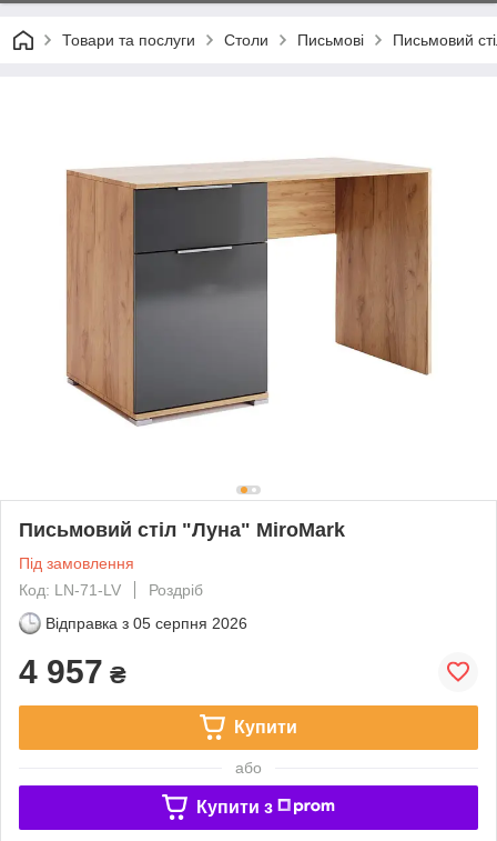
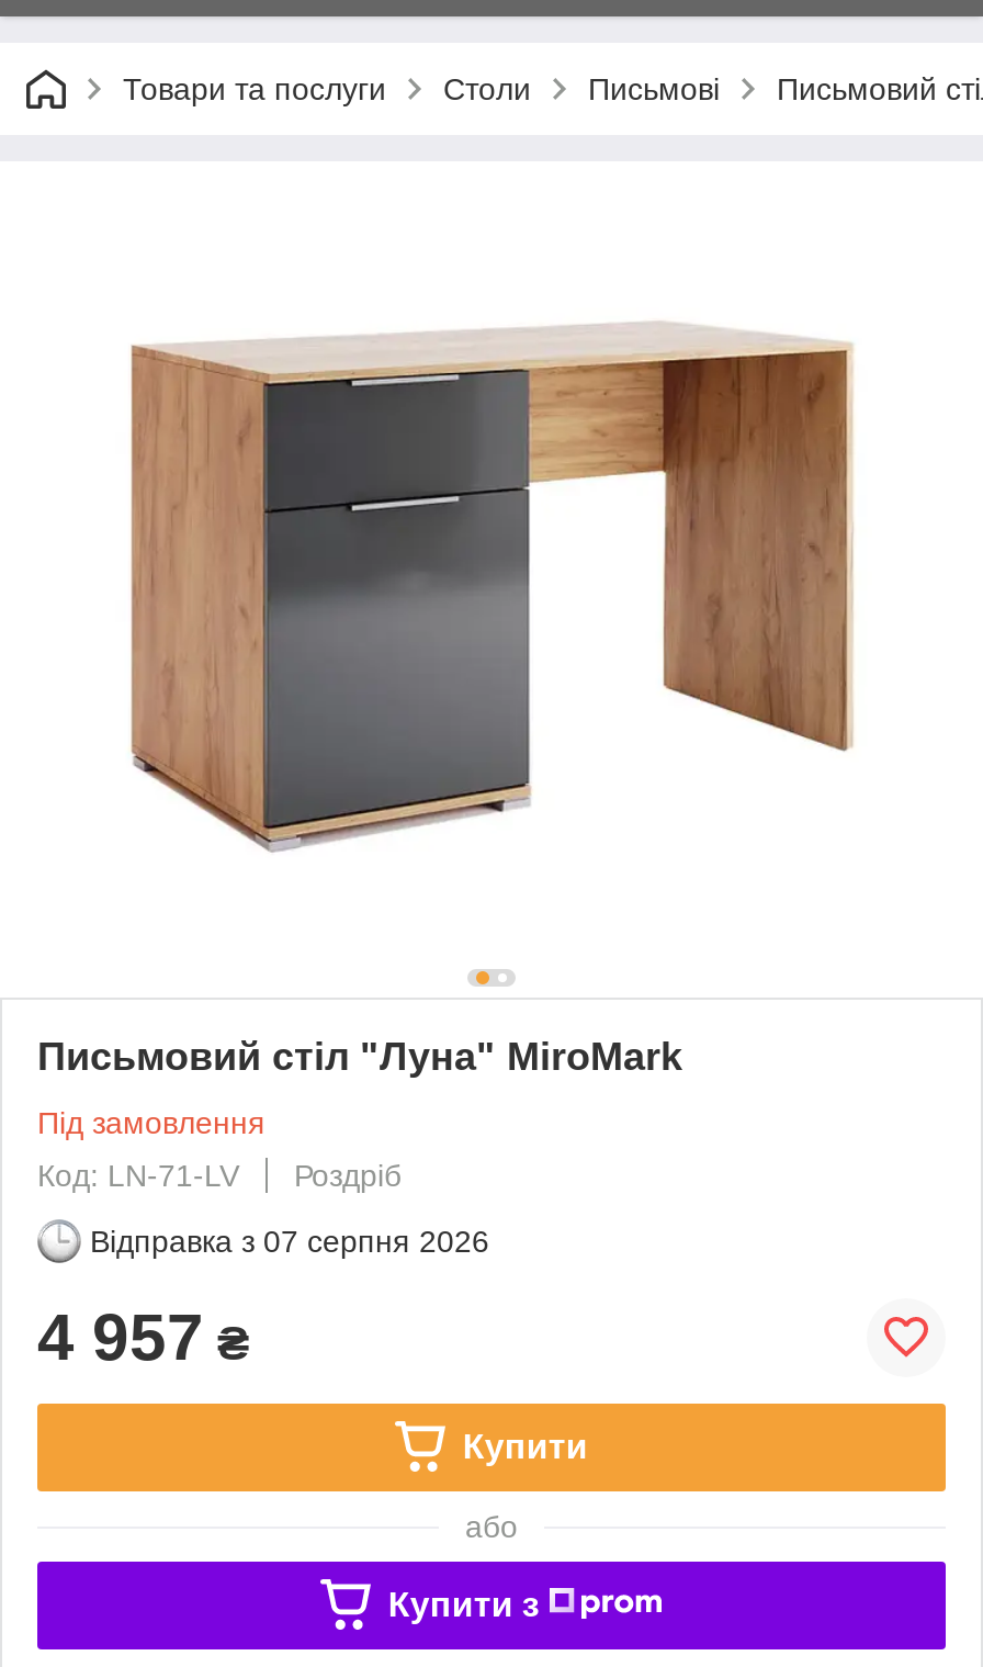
[45,614,247,632] Відправка з 05 серпня 2026 -> [90,1223,489,1258] Відправка з 07 серпня 2026

